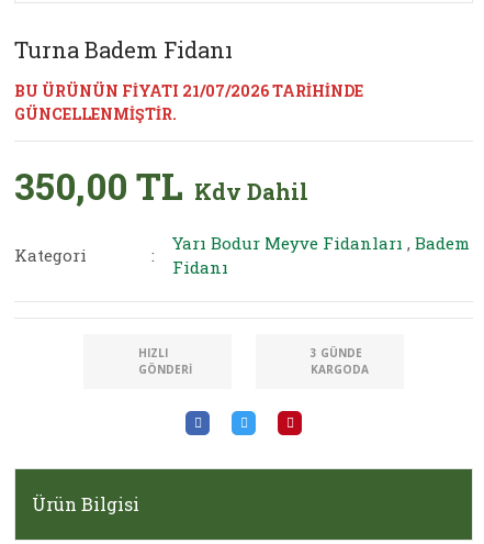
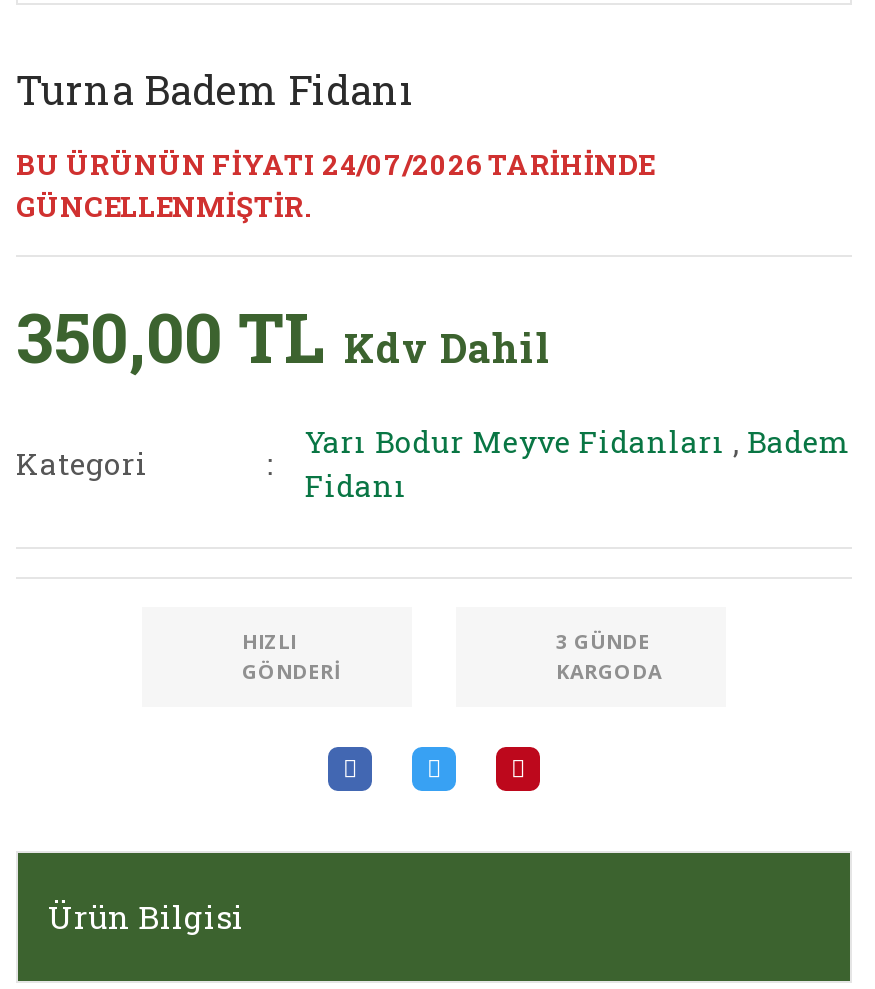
[14,80,363,101] BU ÜRÜNÜN FİYATI 21/07/2026 TARİHİNDE -> [16,145,654,183] BU ÜRÜNÜN FİYATI 24/07/2026 TARİHİNDE

